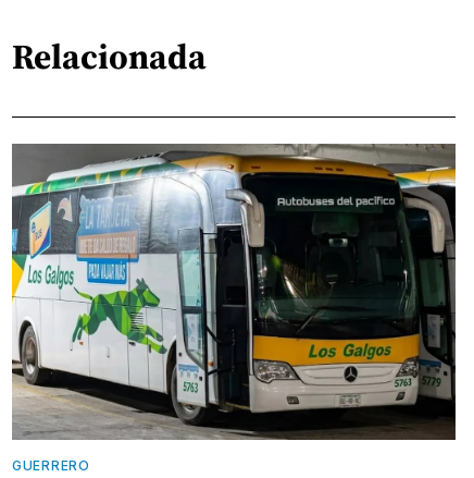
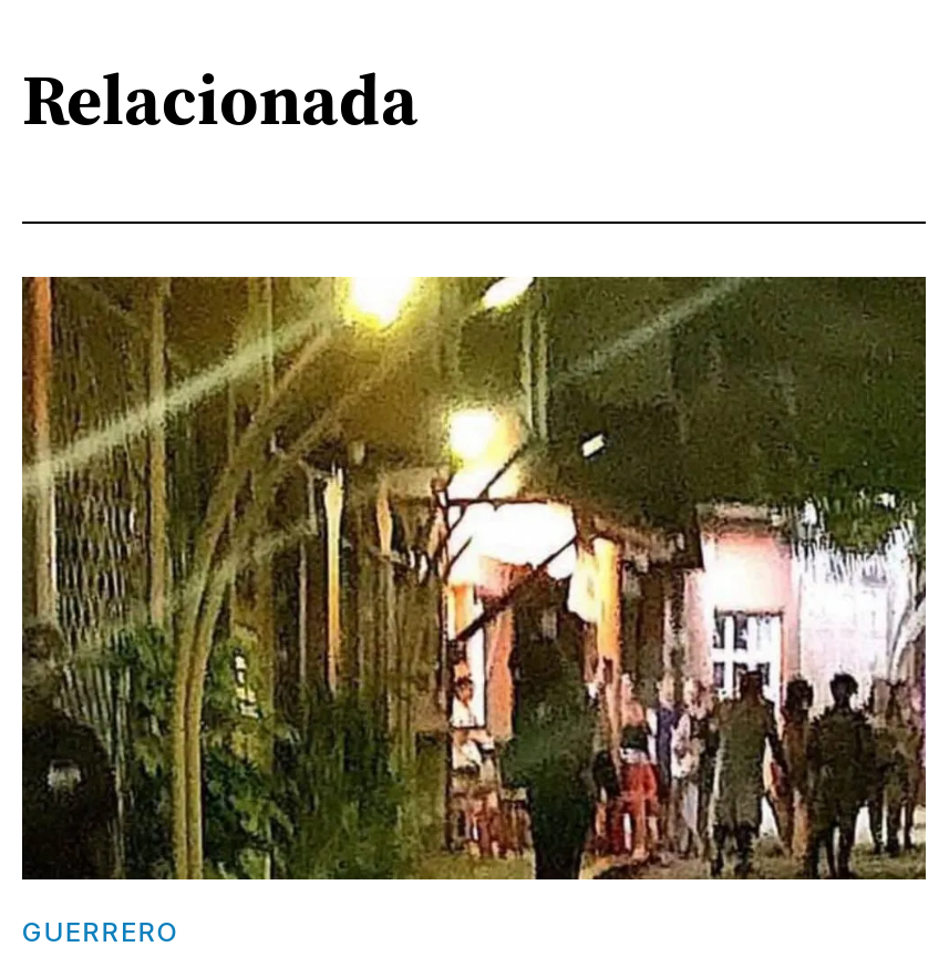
[11,143,457,440] [image] -> [20,275,928,882] [image]

